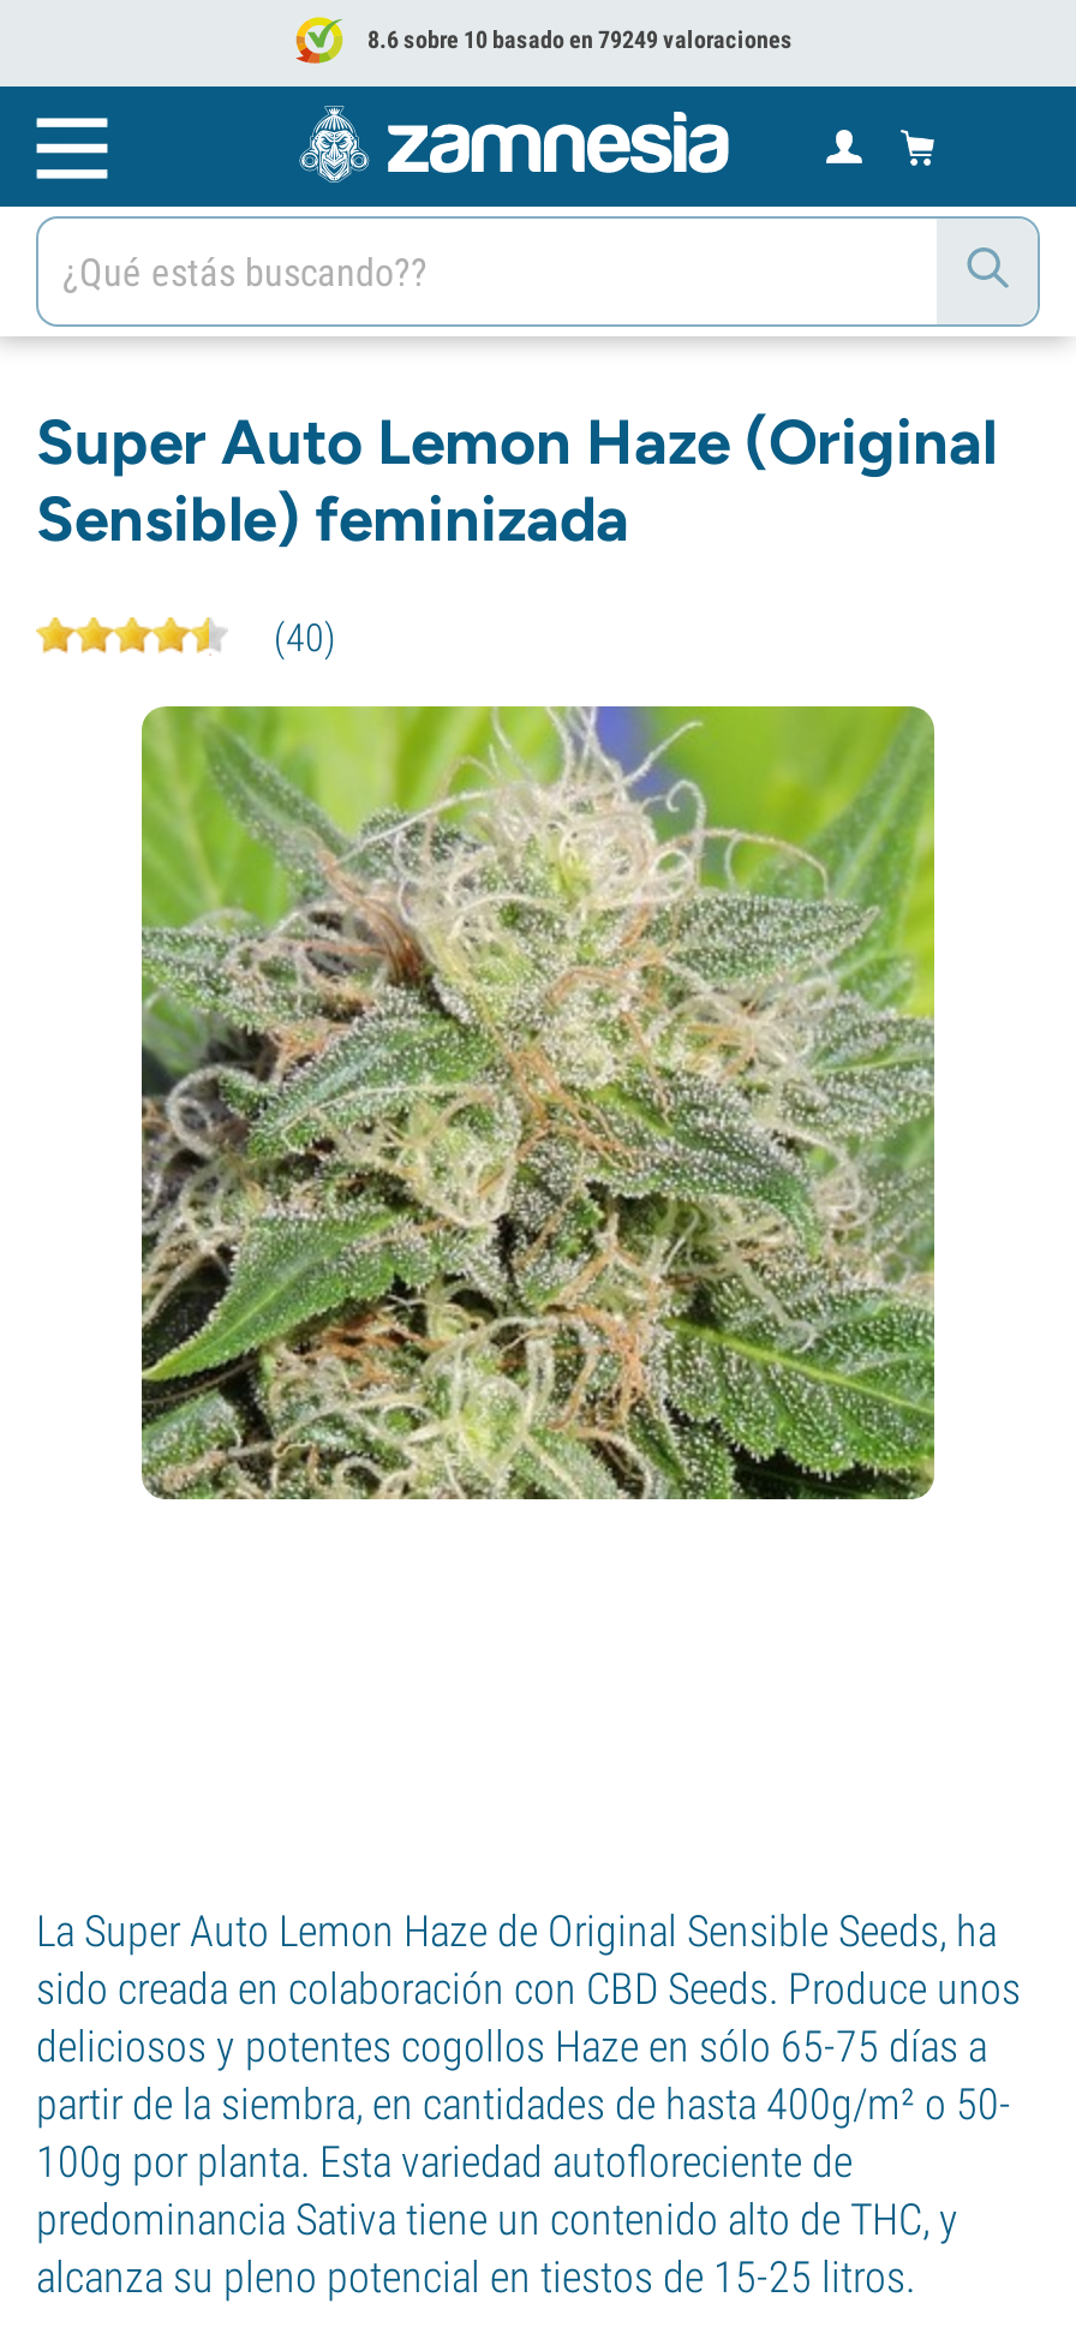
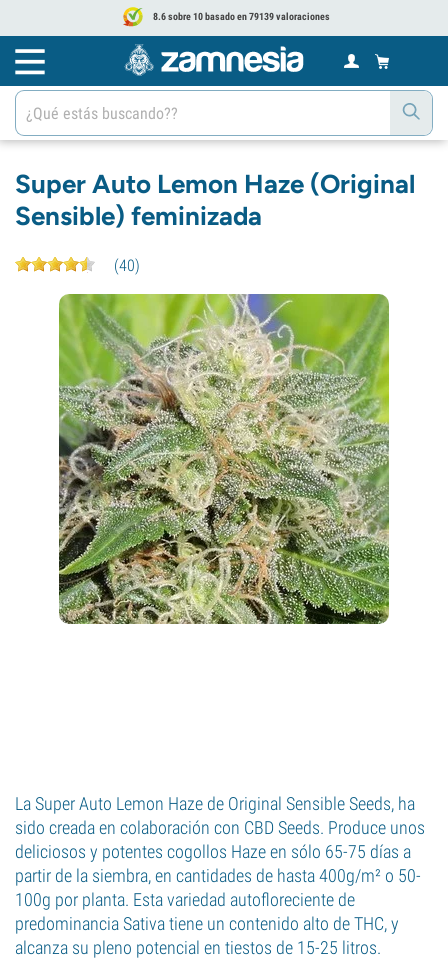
[363,26,793,53] 8.6 sobre 10 basado en 79249 valoraciones -> [151,11,330,22] 8.6 sobre 10 basado en 79139 valoraciones

